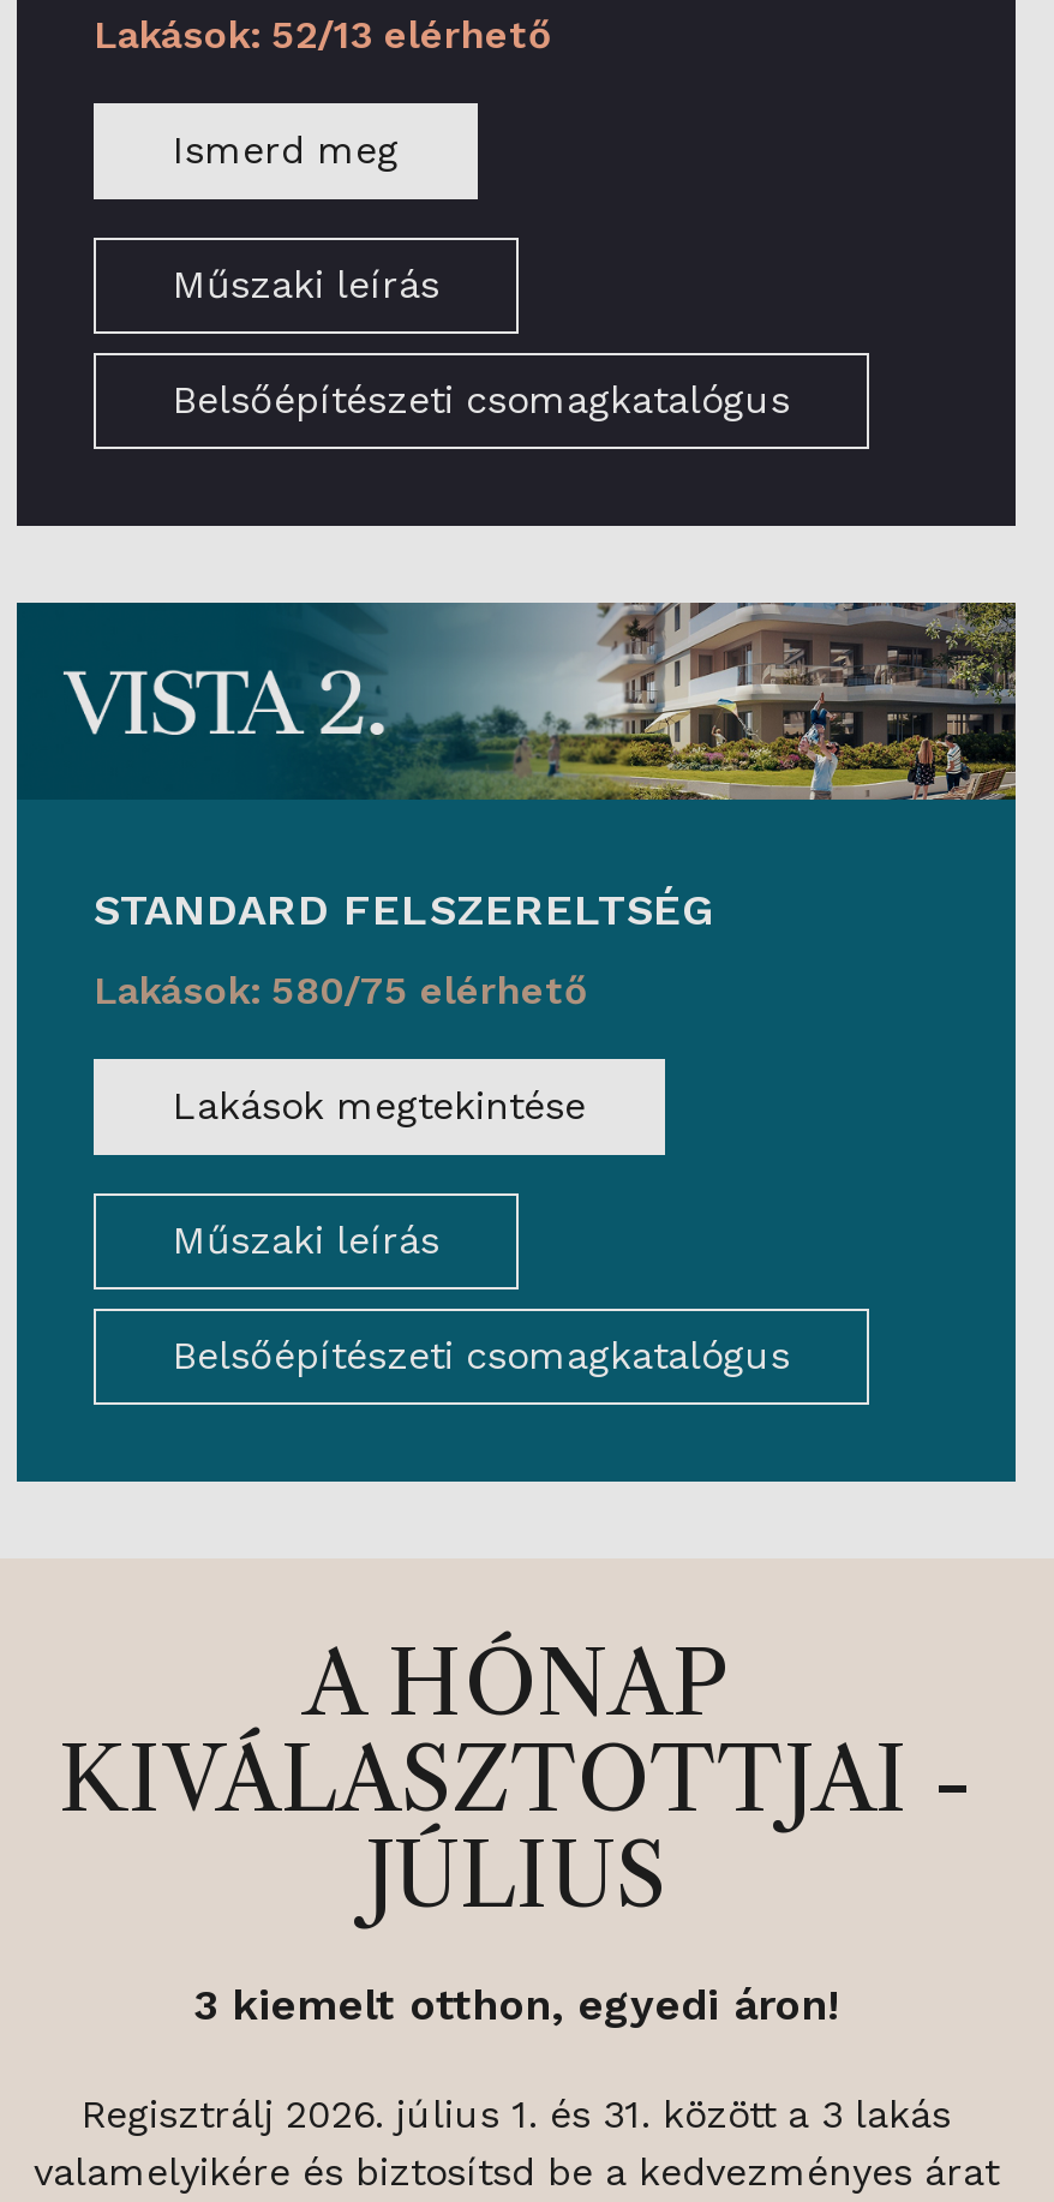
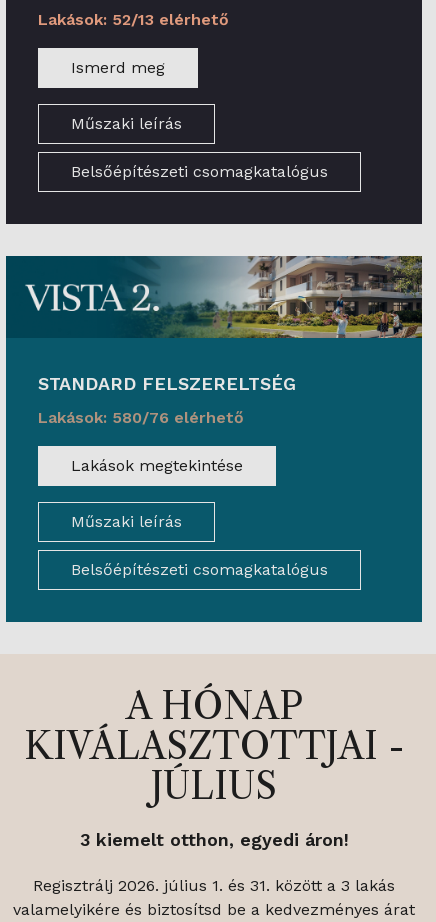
[94,967,588,1012] Lakások: 580/75 elérhető -> [38,407,244,426] Lakások: 580/76 elérhető

